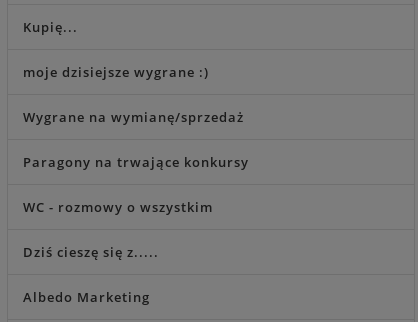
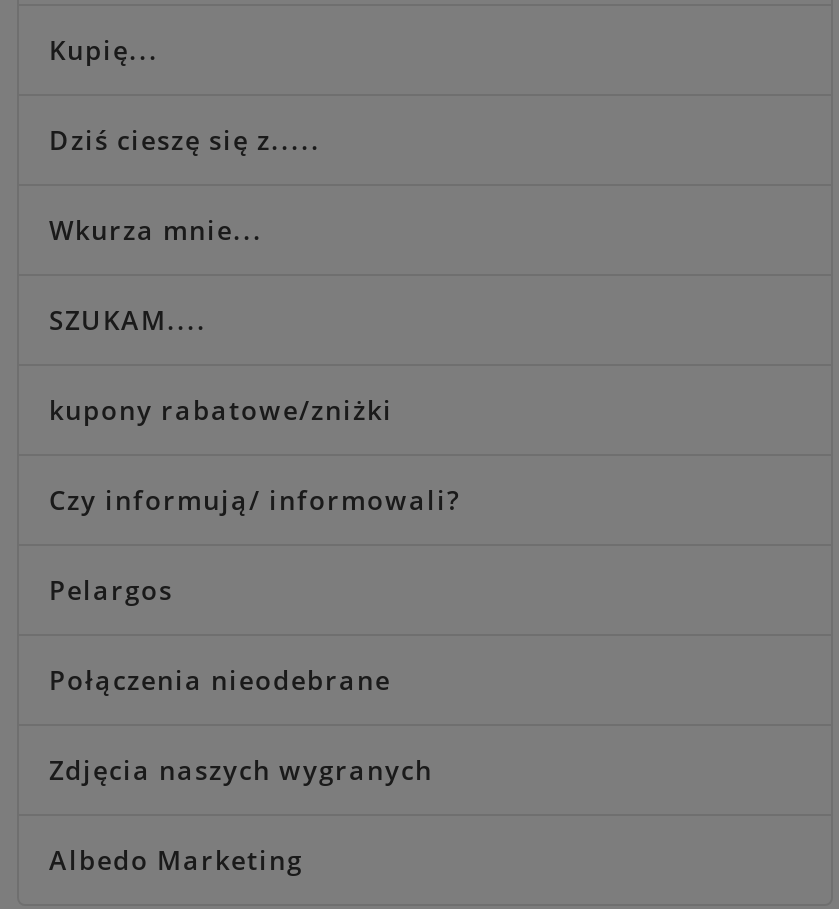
[23,63,249,216] moje dzisiejsze wygrane :) | Wygrane na wymianę/sprzedaż | Paragony na trwające konkursy | WC - rozmowy o wszystkim -> none
moved [23,243,159,261] -> [49,122,321,158]: Dziś cieszę się z.....
none -> [49,212,461,788] Wkurza mnie... | SZUKAM.... | kupony rabatowe/zniżki | Czy informują/ informowali? | Pelargos | Połączenia nieodebrane | Zdjęcia naszych wygranych

